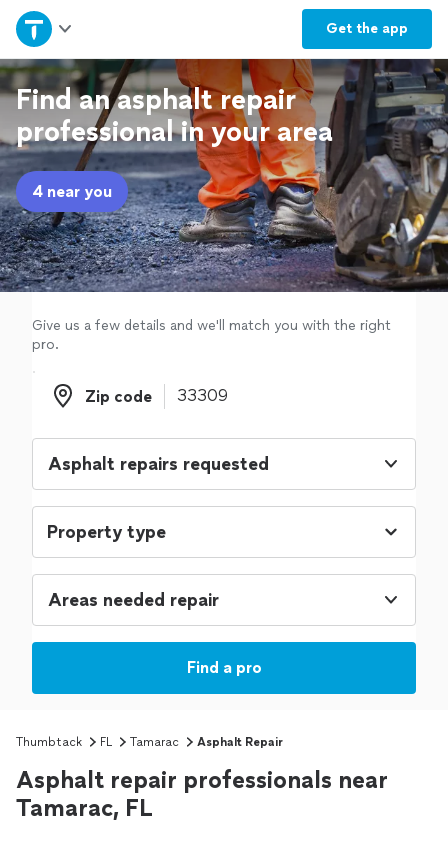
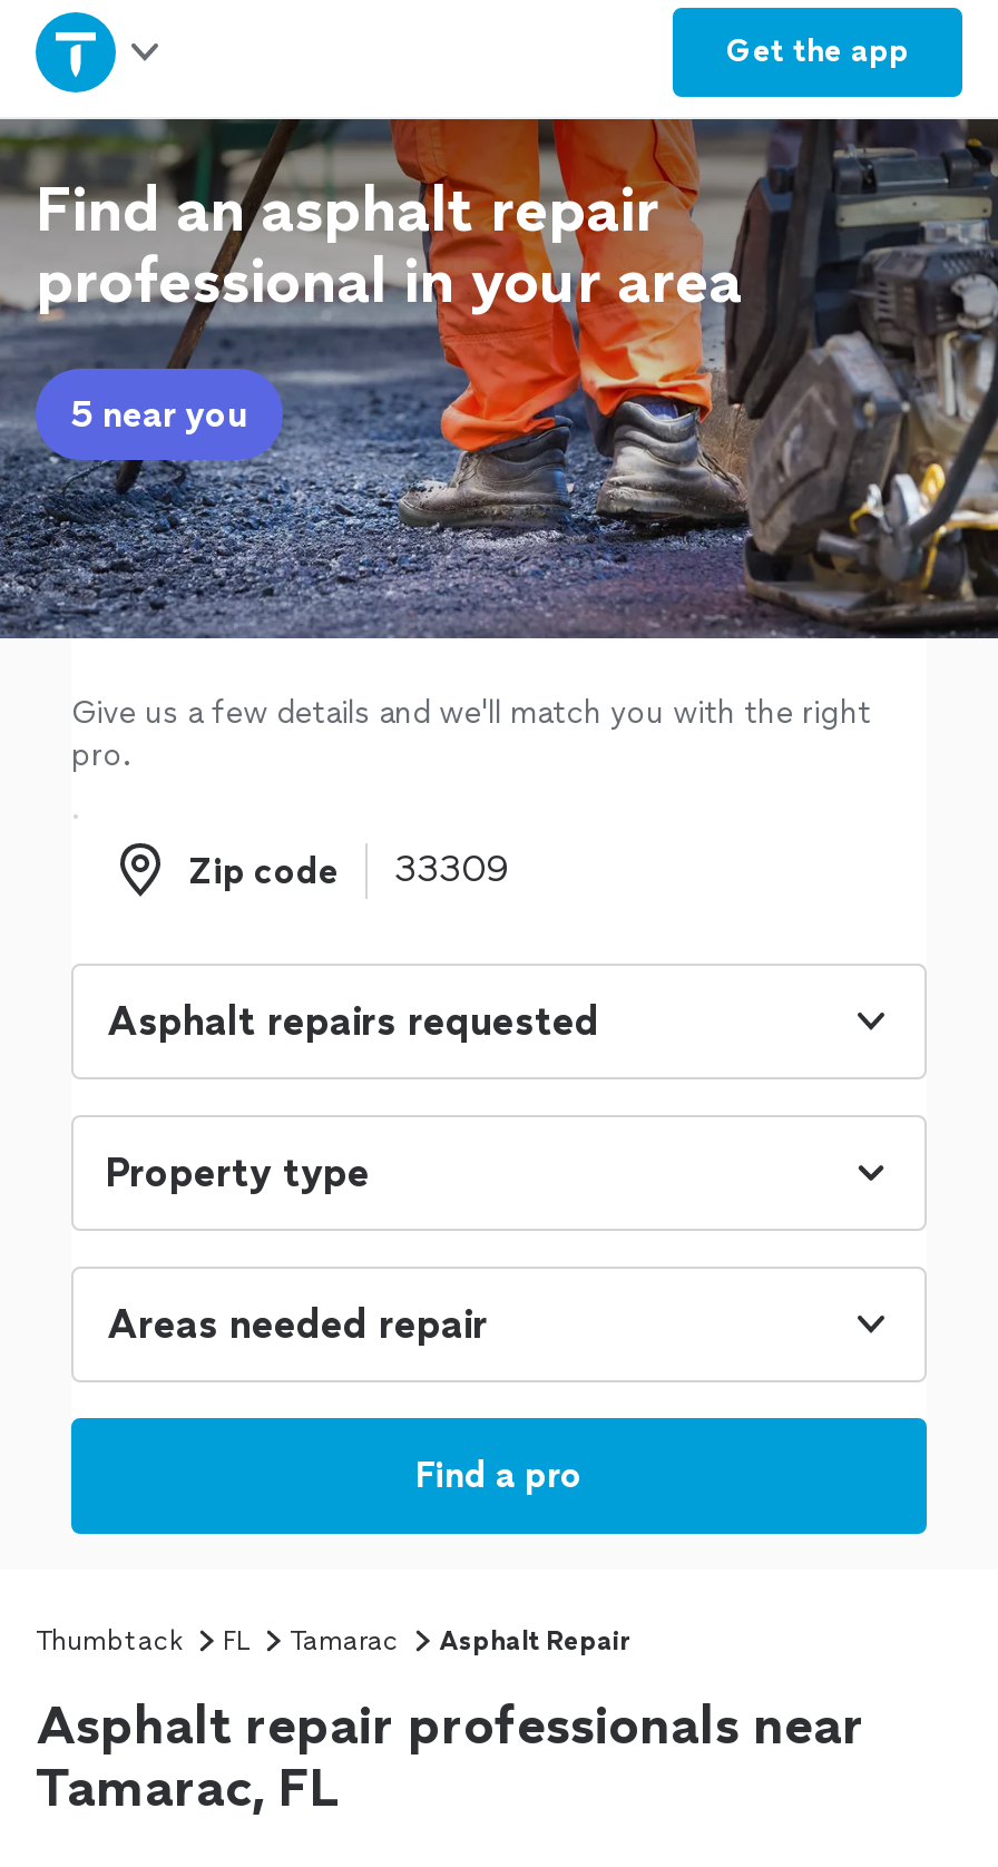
[32,182,112,201] 4 near you -> [71,393,247,436] 5 near you

